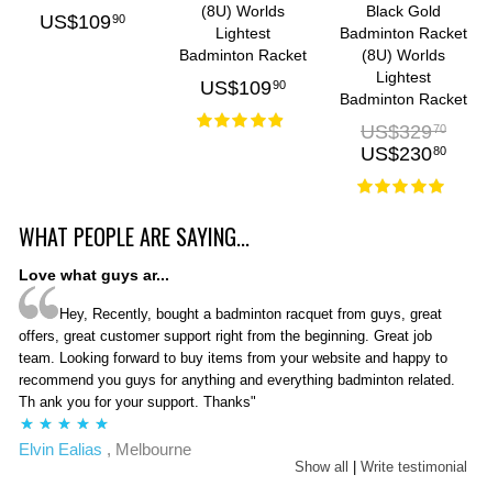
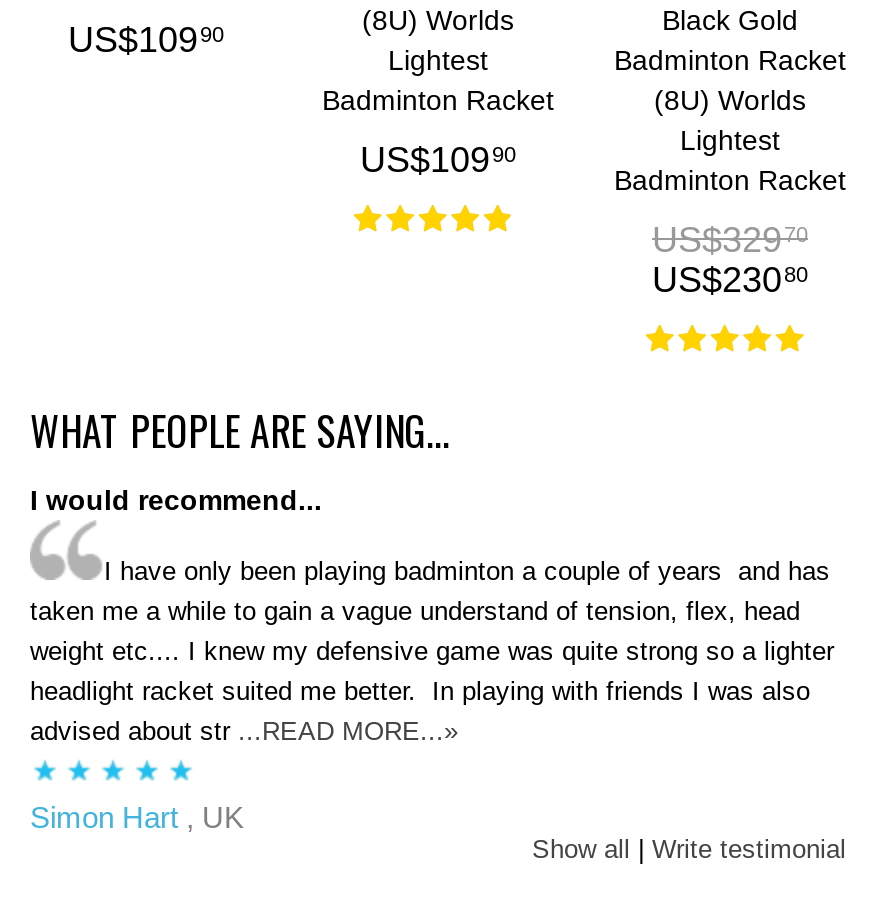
[19,266,169,284] Love what guys ar... -> [30,484,322,516] I would recommend...
[19,306,455,410] Hey, Recently, bought a badminton racquet from guys, great | offers, great customer support right from the beginning. Great job | team. Looking forward to buy items from your website and happy to | recommend you guys for anything and everything badminton related. | Th ank you for your support. Thanks" -> [30,556,834,746] I have only been playing badminton a couple of years and has | taken me a while to gain a vague understand of tension, flex, head | weight etc.... I knew my defensive game was quite strong so a lighter | headlight racket suited me better. In playing with friends I was also | advised about str...READ MORE...»
[19,440,191,458] Elvin Ealias, Melbourne -> [30,800,244,834] Simon Hart , UK

